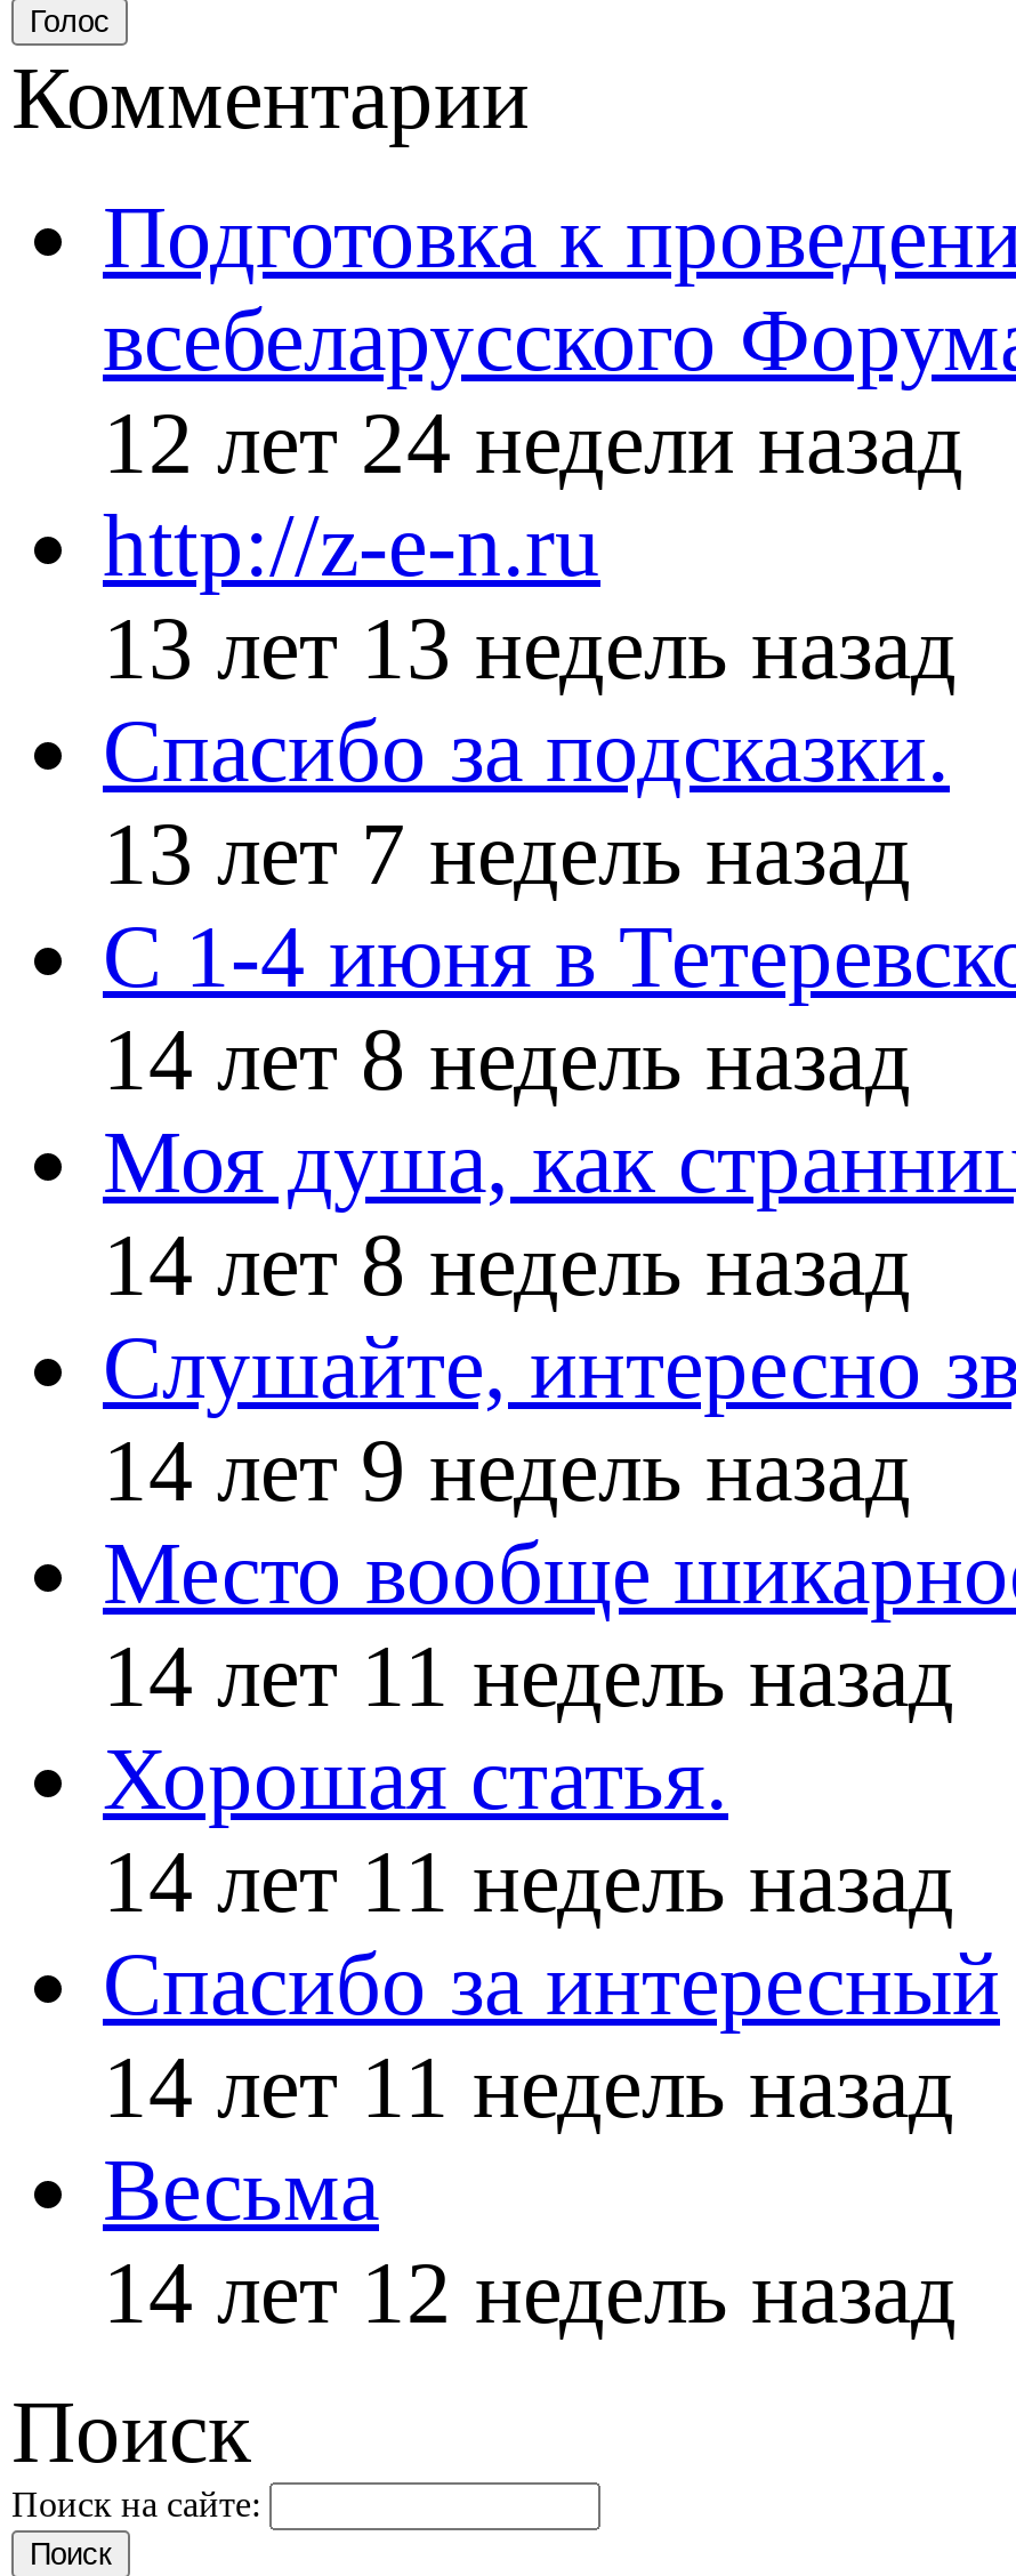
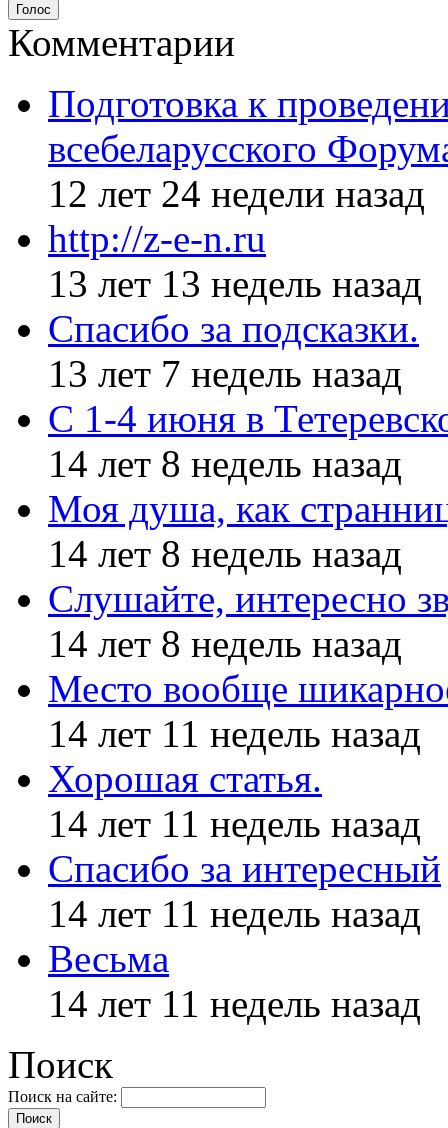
[103,1420,911,1519] 14 лет 9 недель назад -> [48,622,402,665] 14 лет 8 недель назад
[103,2243,957,2341] 14 лет 12 недель назад -> [48,982,421,1025] 14 лет 11 недель назад

